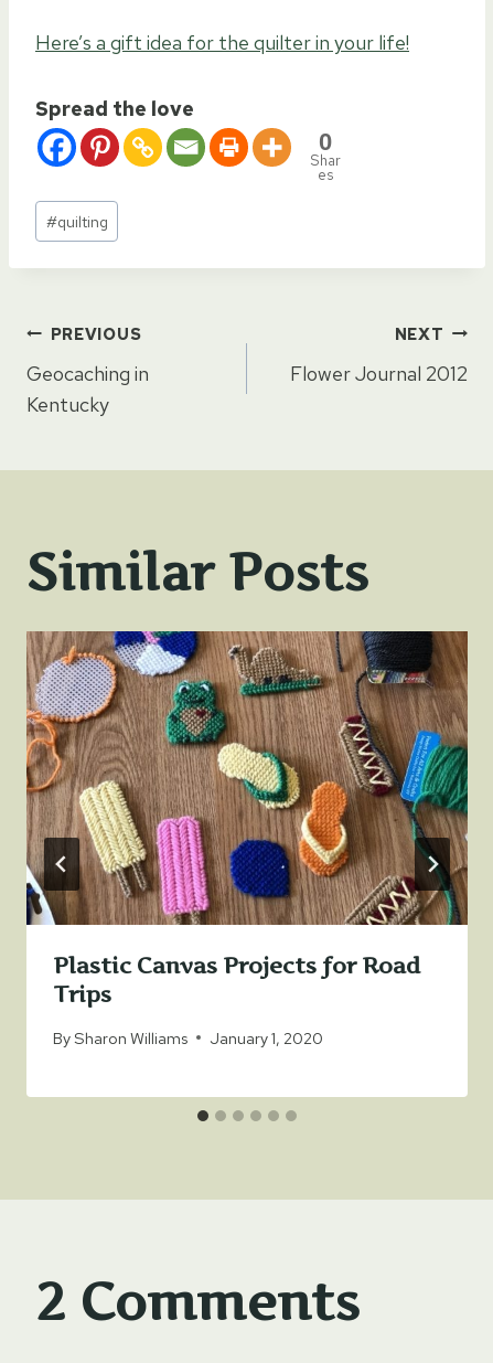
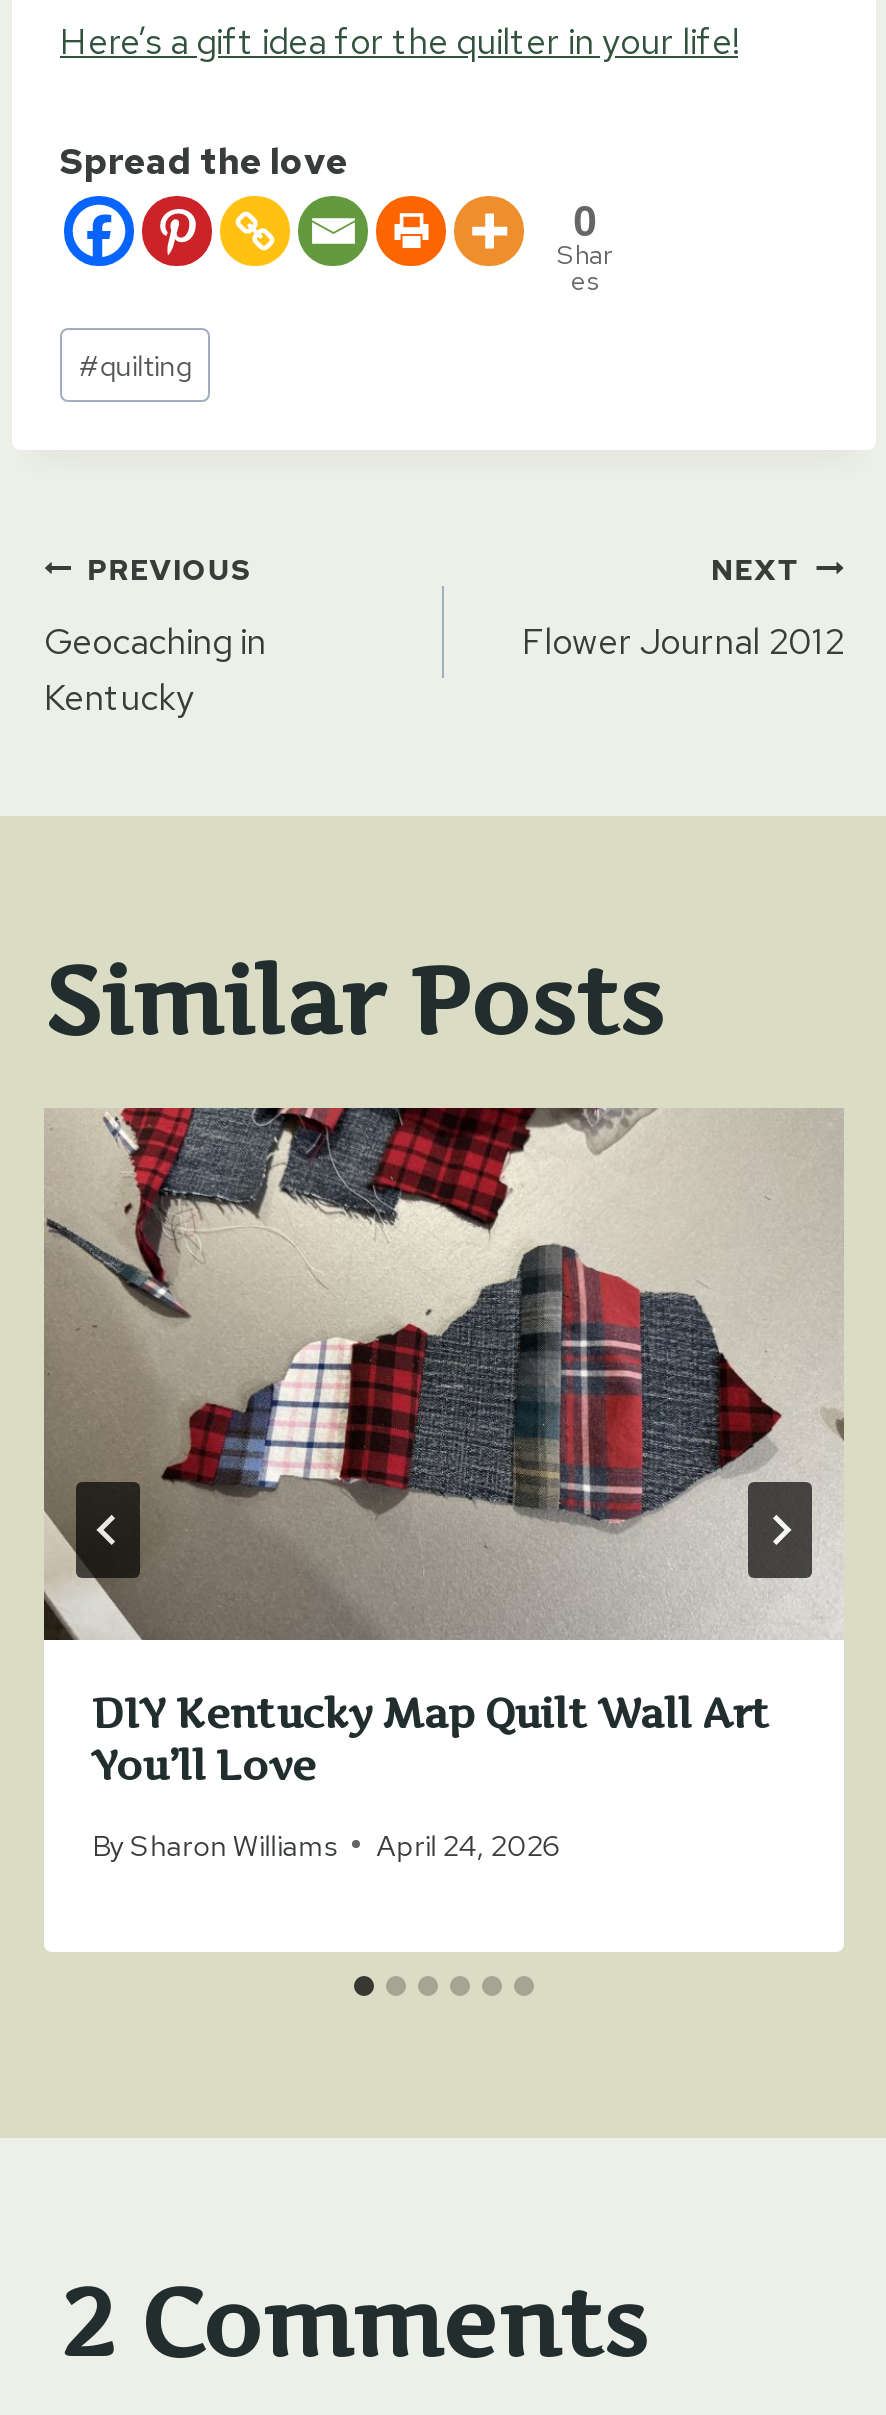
[25,630,469,1008] [image] | Plastic Canvas Projects for Road | Trips -> [44,1106,844,1791] [image] | DIY Kentucky Map Quilt Wall Art | You’ll Love
[53,1027,323,1048] By Sharon Williams January 1, 2020 -> [92,1825,560,1863] By Sharon Williams April 24, 2026

